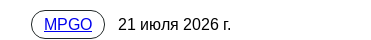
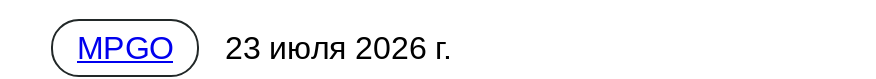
[44,16,231,33] MPGO 21 июля 2026 г. -> [77,31,451,65] MPGO 23 июля 2026 г.

